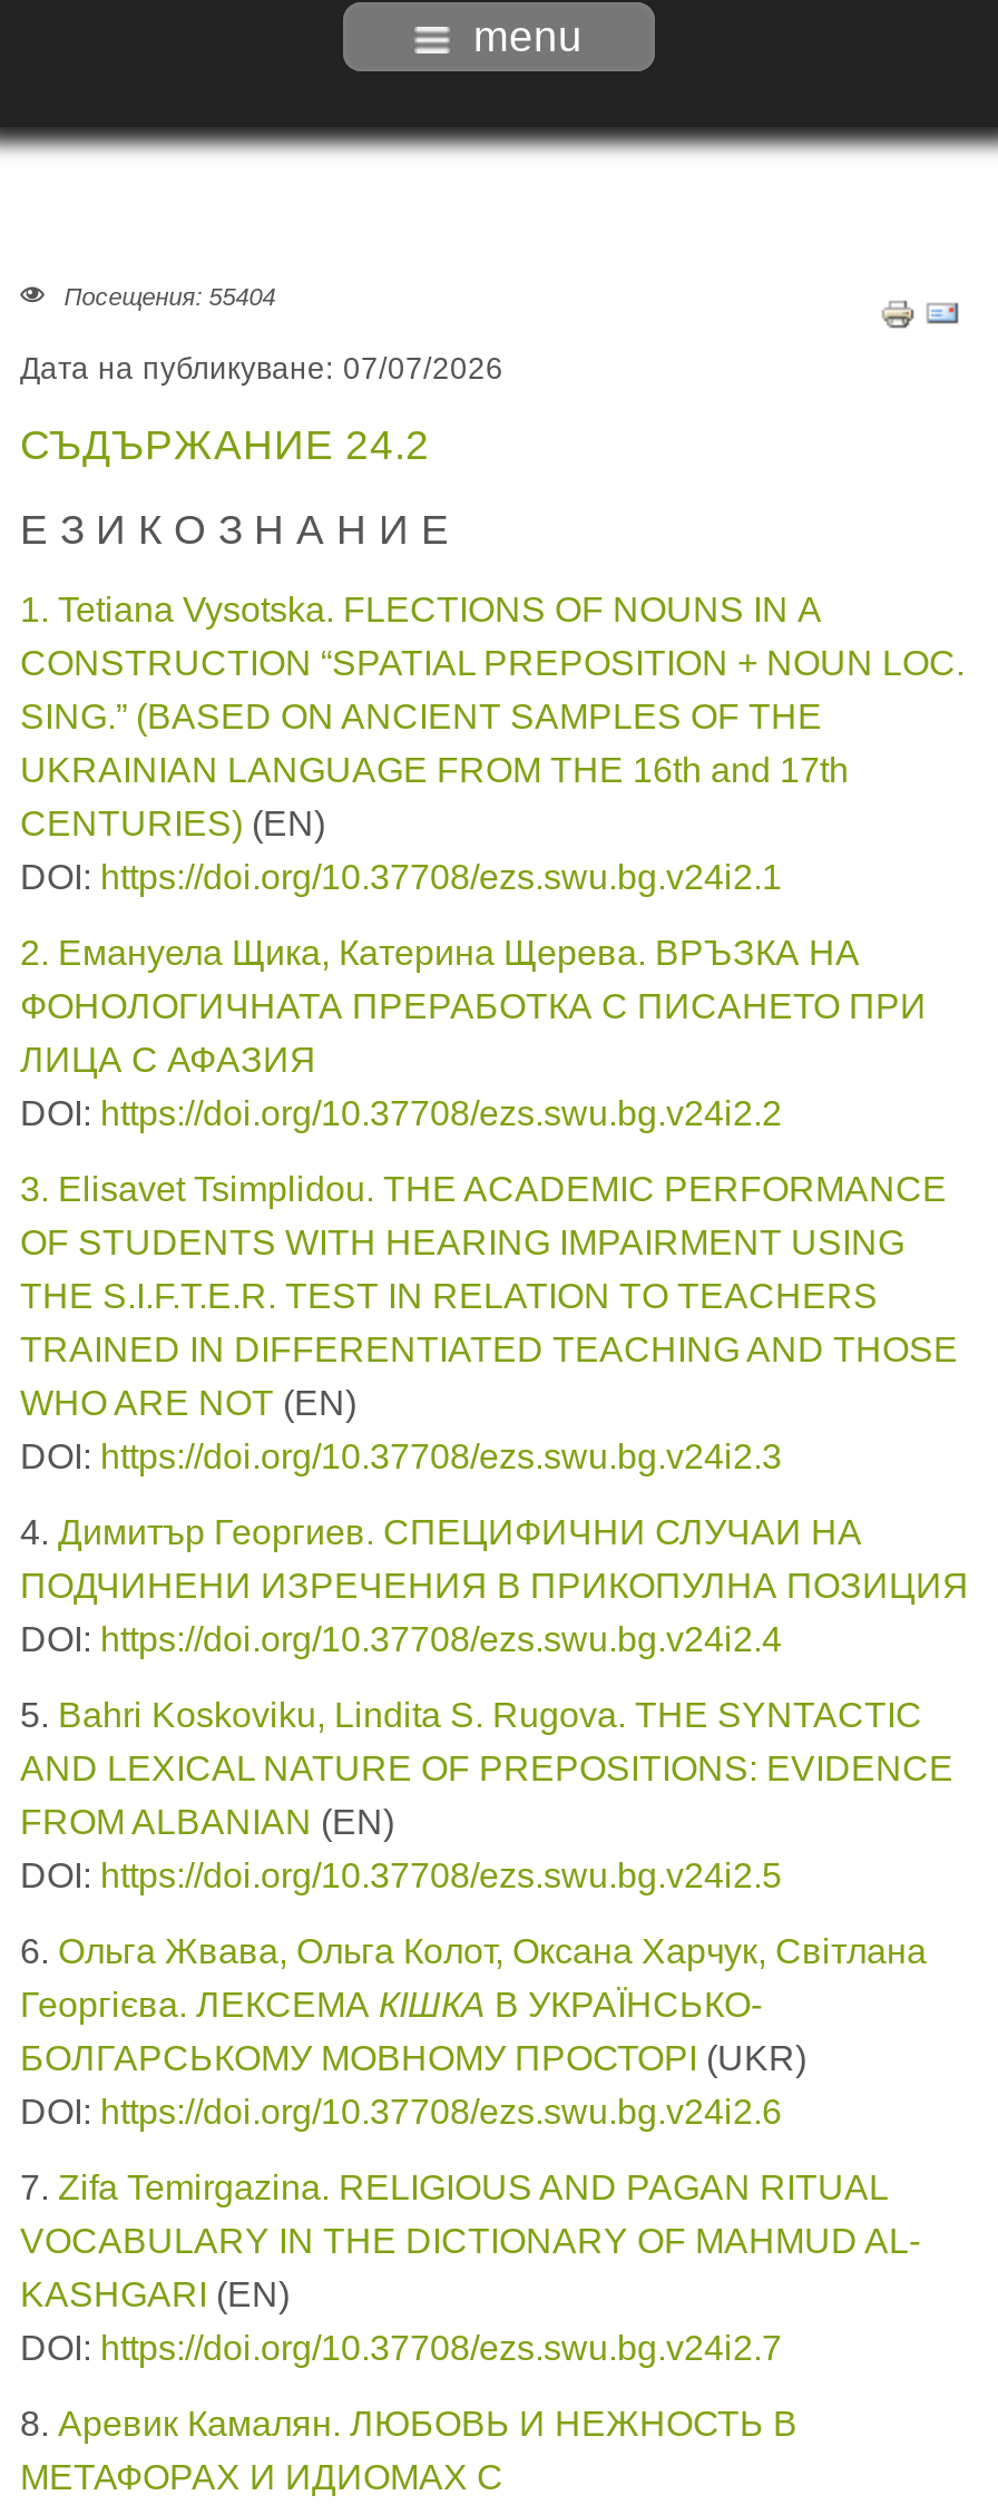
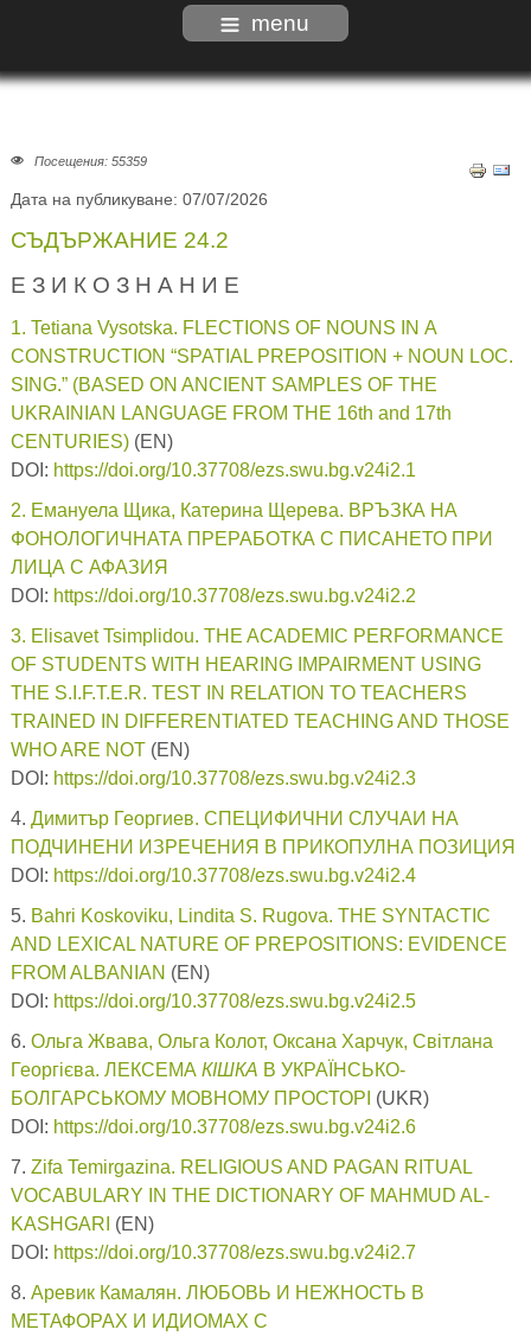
[64,282,276,309] Посещения: 55404 -> [34,154,147,168] Посещения: 55359

